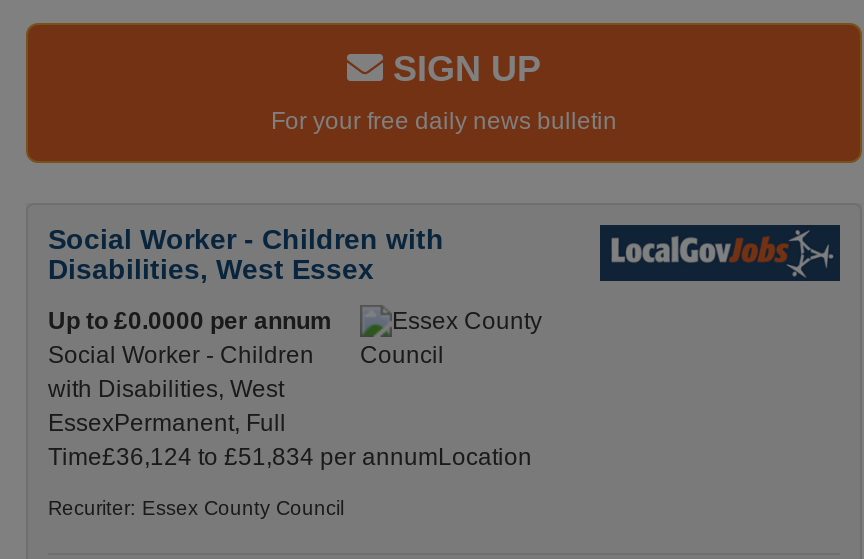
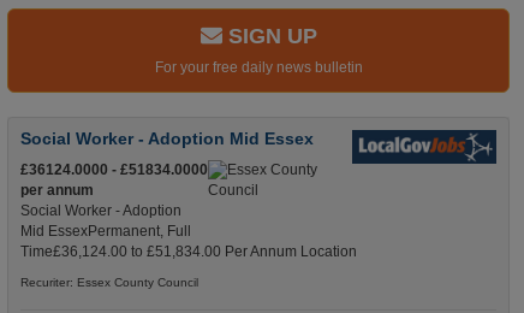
[48,224,444,286] Social Worker - Children with | Disabilities, West Essex -> [20,129,314,149] Social Worker - Adoption Mid Essex
[48,308,532,472] Up to £0.0000 per annum | Social Worker - Children | with Disabilities, West | EssexPermanent, Full | Time£36,124 to £51,834 per annumLocation -> [20,162,357,261] £36124.0000 - £51834.0000 | per annum | Social Worker - Adoption | Mid EssexPermanent, Full | Time£36,124.00 to £51,834.00 Per Annum Location

